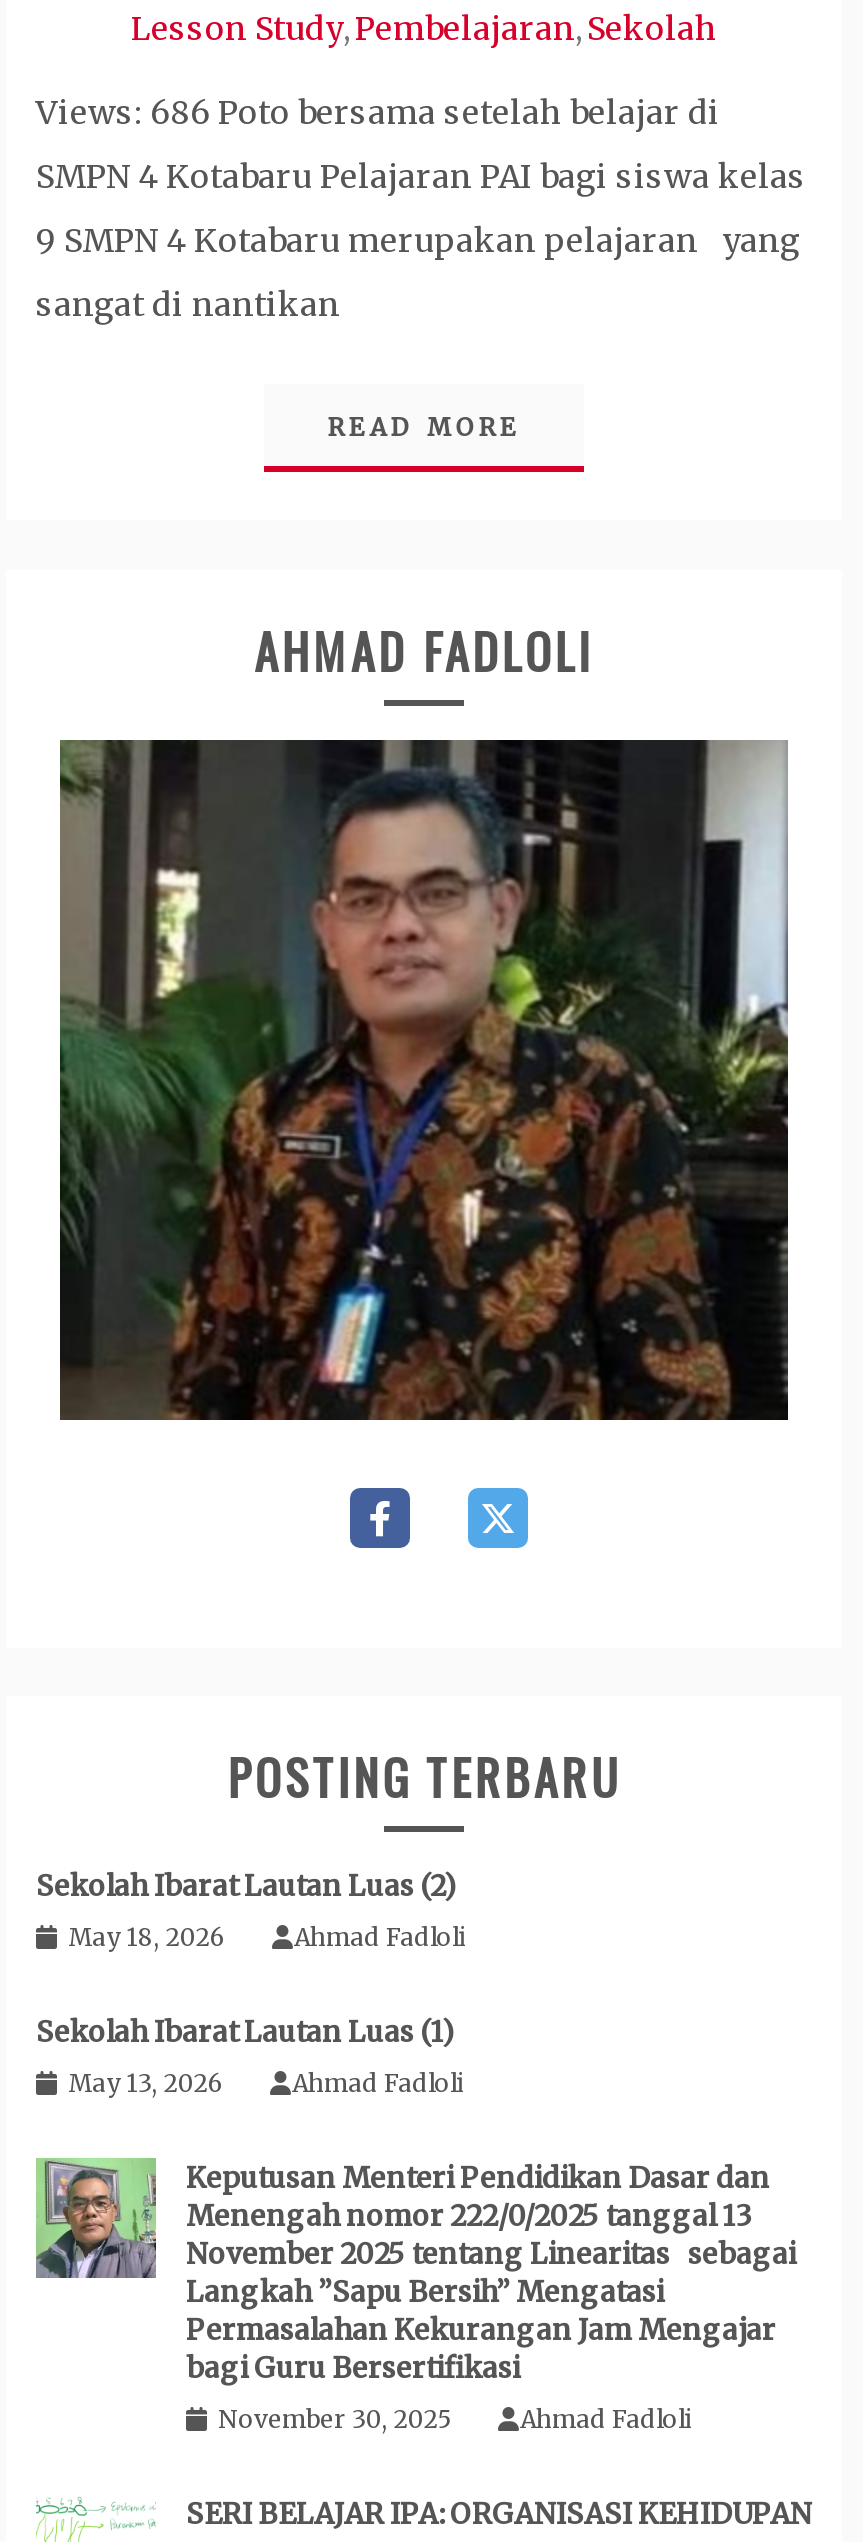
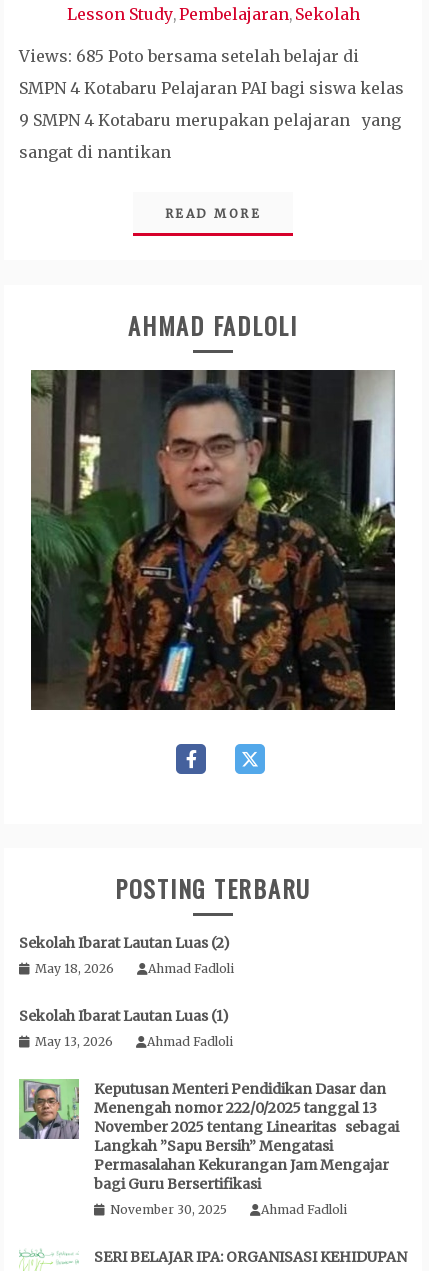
[36,92,720,132] Views: 686 Poto bersama setelah belajar di -> [19,46,359,66] Views: 685 Poto bersama setelah belajar di

